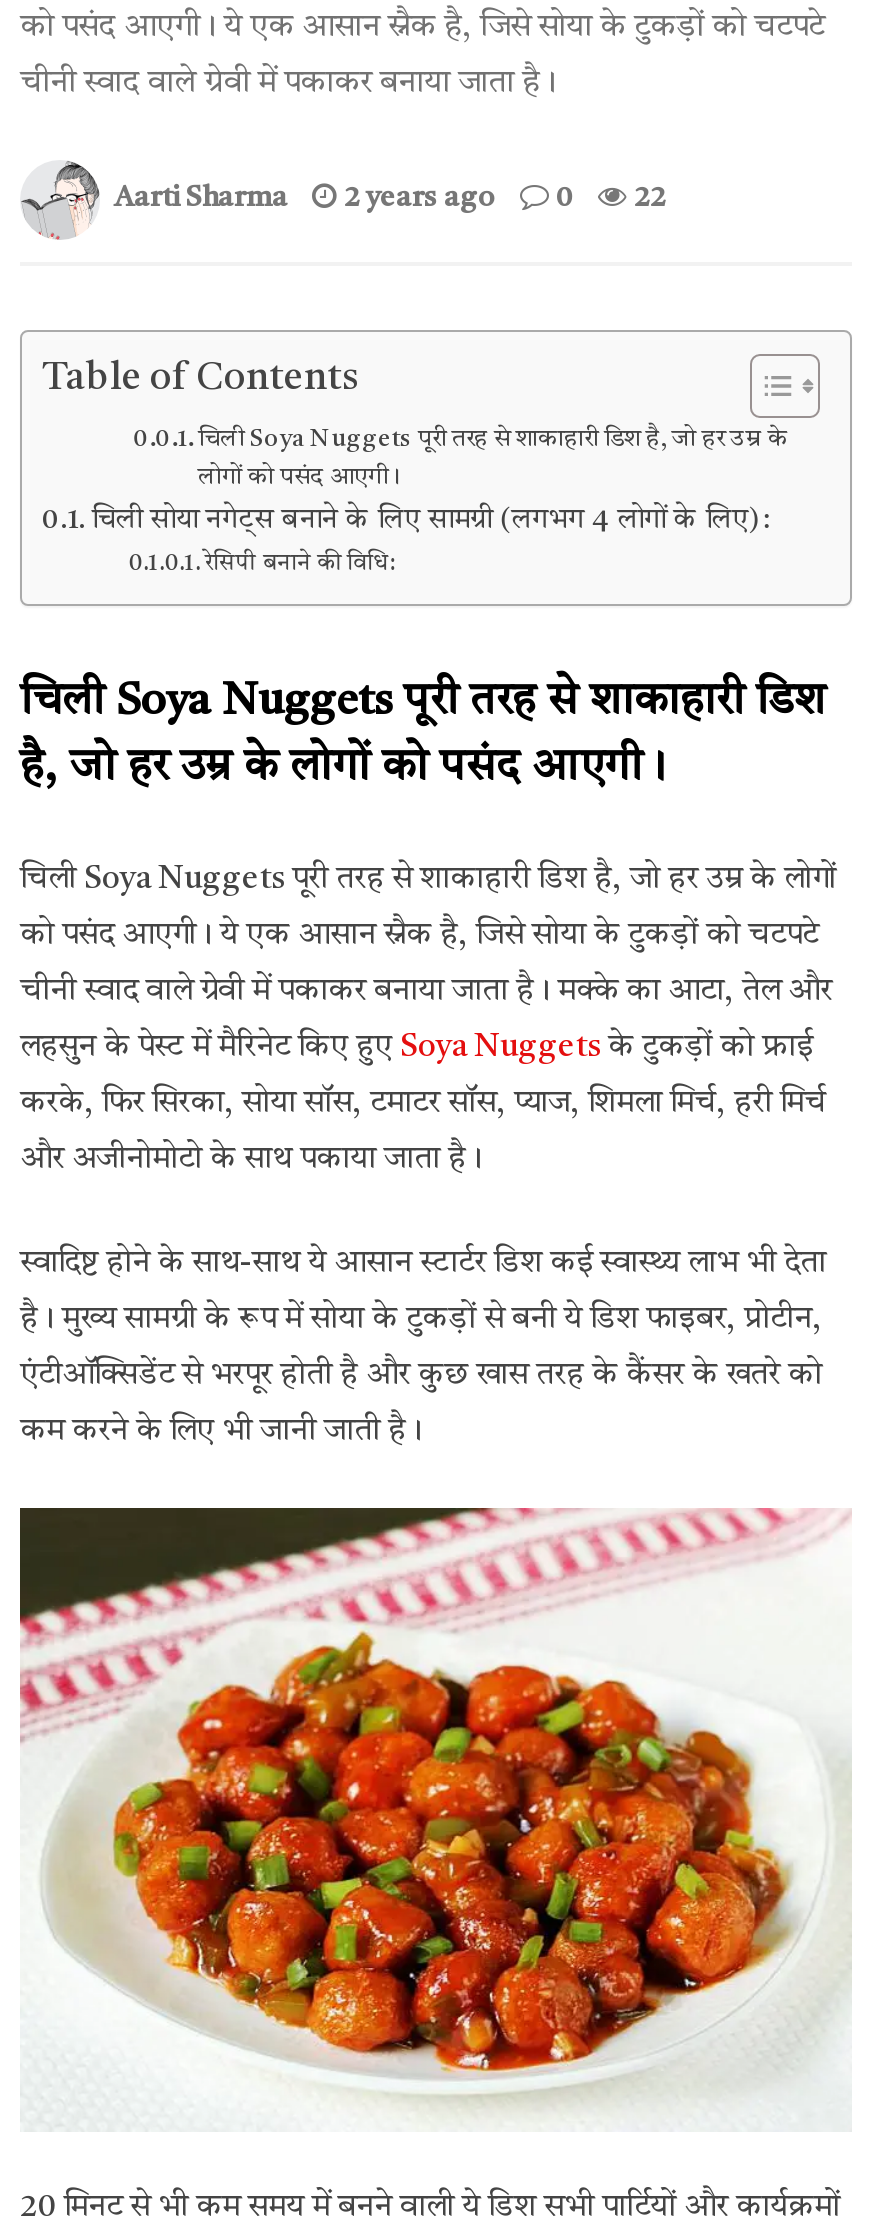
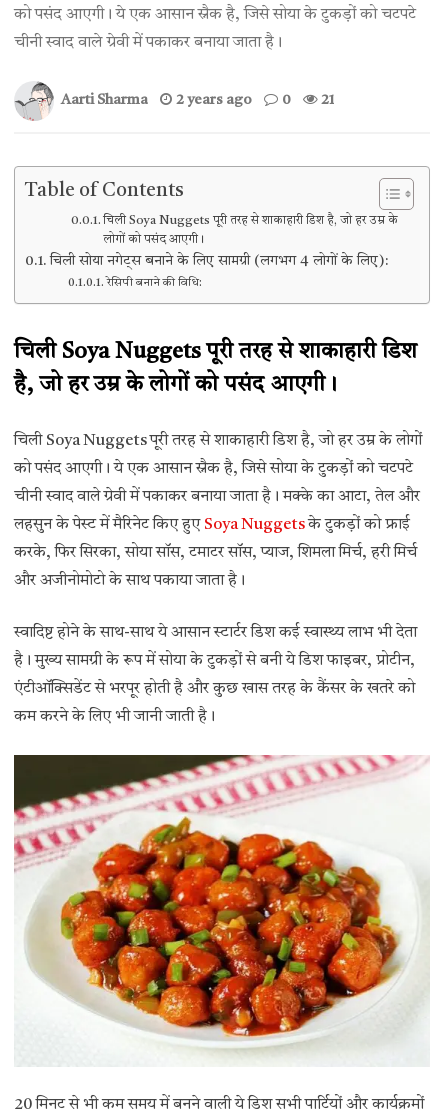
[114,184,666,214] Aarti Sharma 2 years ago 0 22 -> [61,93,334,108] Aarti Sharma 2 years ago 0 21

